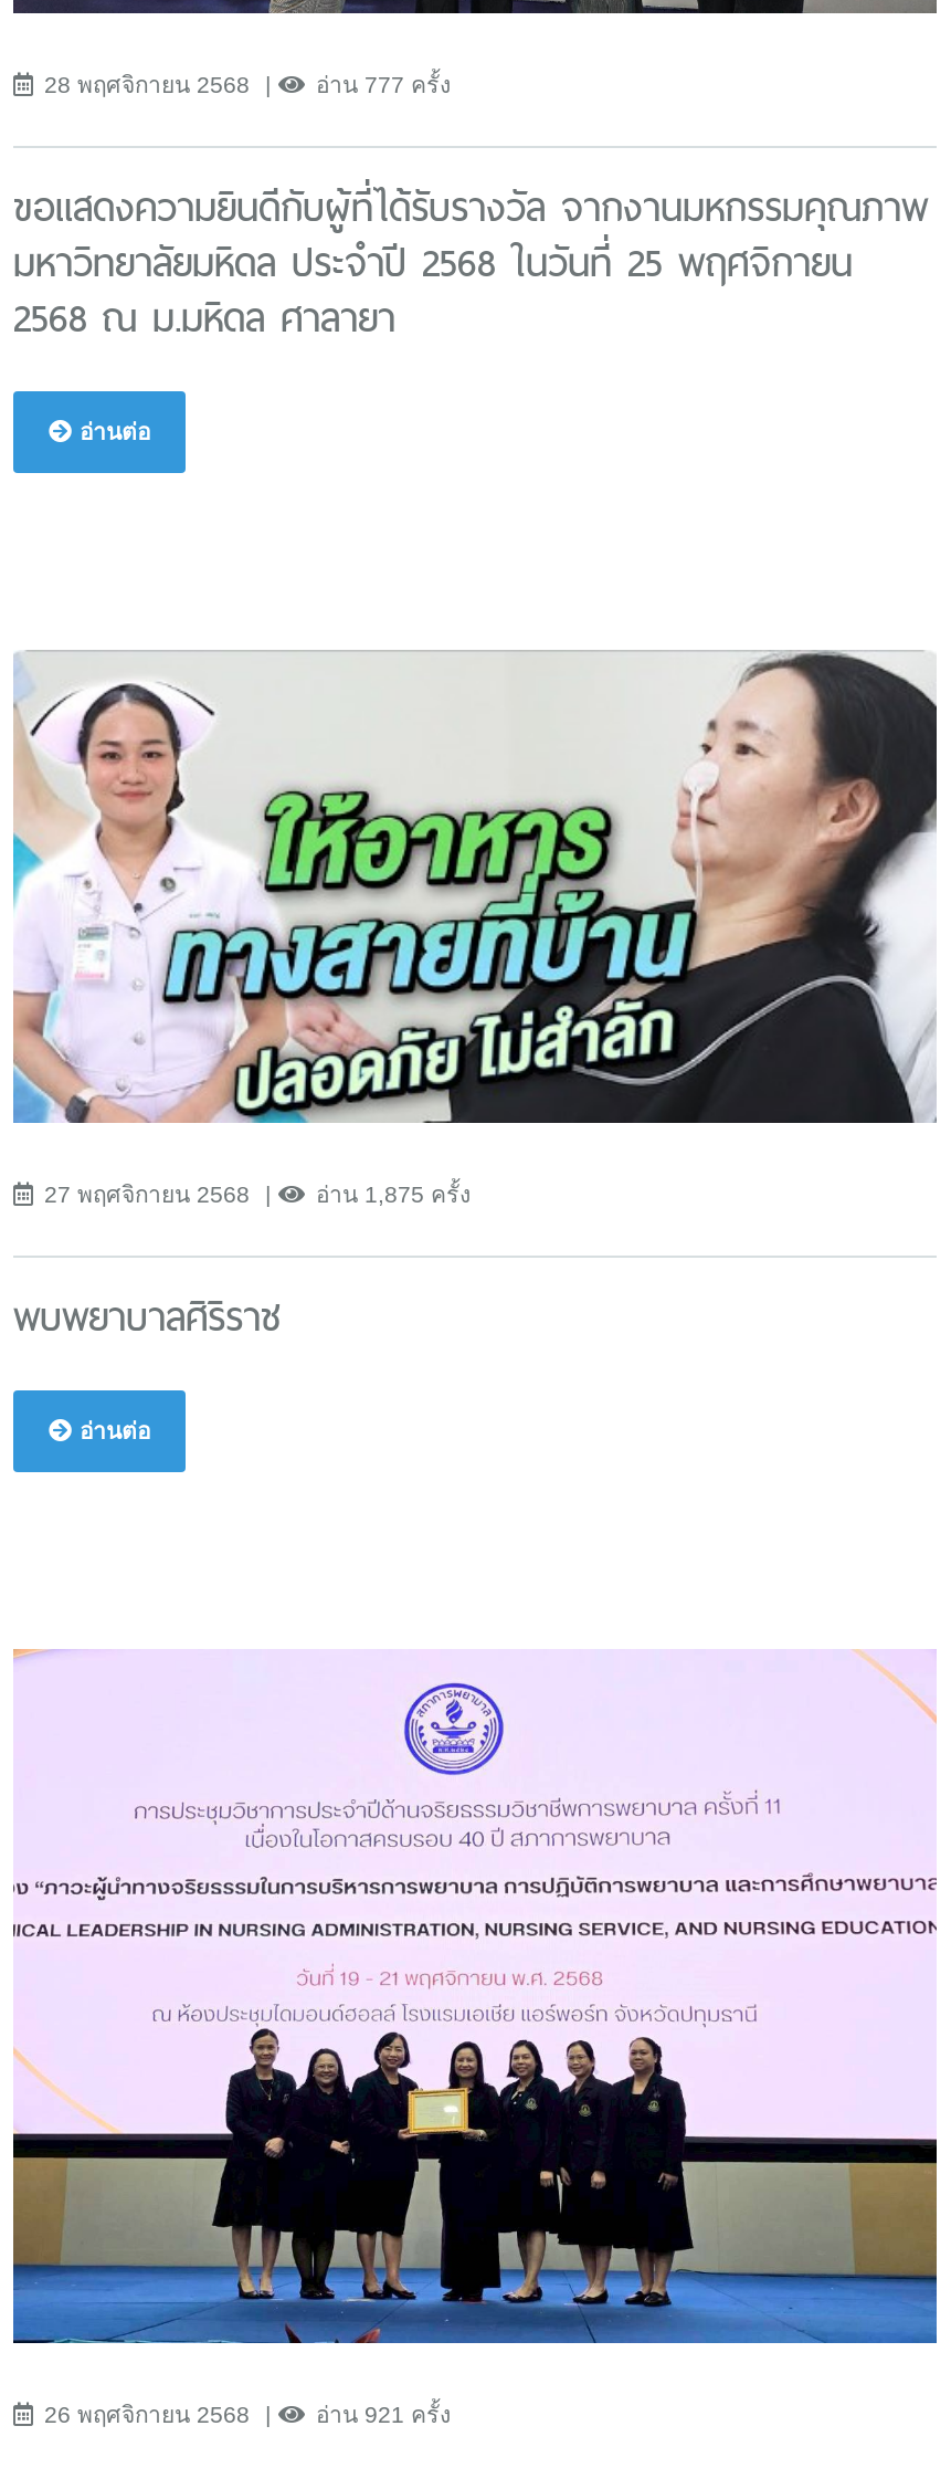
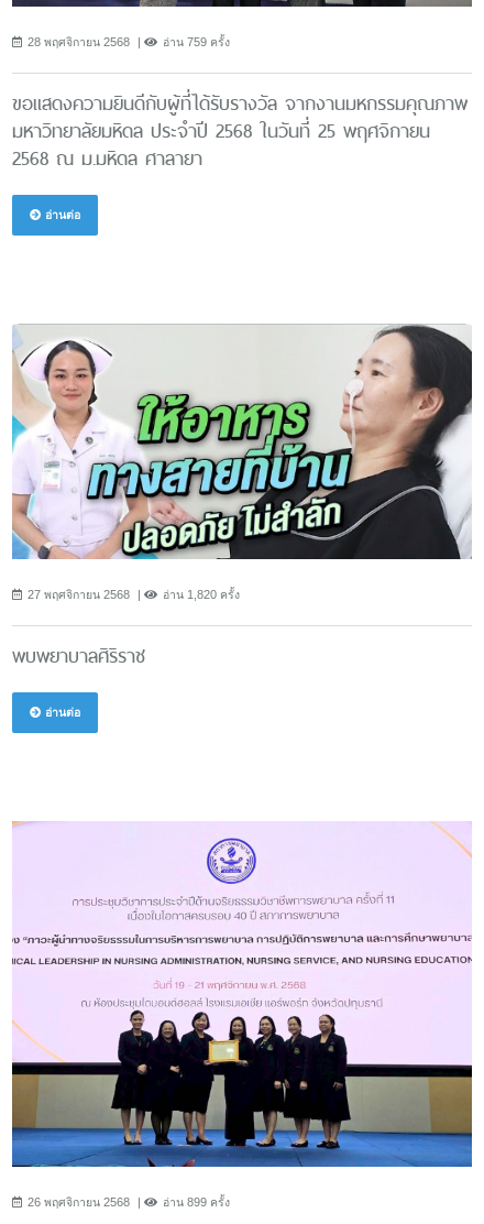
[316,71,451,97] อ่าน 777 ครั้ง -> [163,35,230,48] อ่าน 759 ครั้ง
[316,1180,471,1207] อ่าน 1,875 ครั้ง -> [163,588,240,601] อ่าน 1,820 ครั้ง
[316,2400,451,2427] อ่าน 921 ครั้ง -> [163,1195,230,1208] อ่าน 899 ครั้ง

